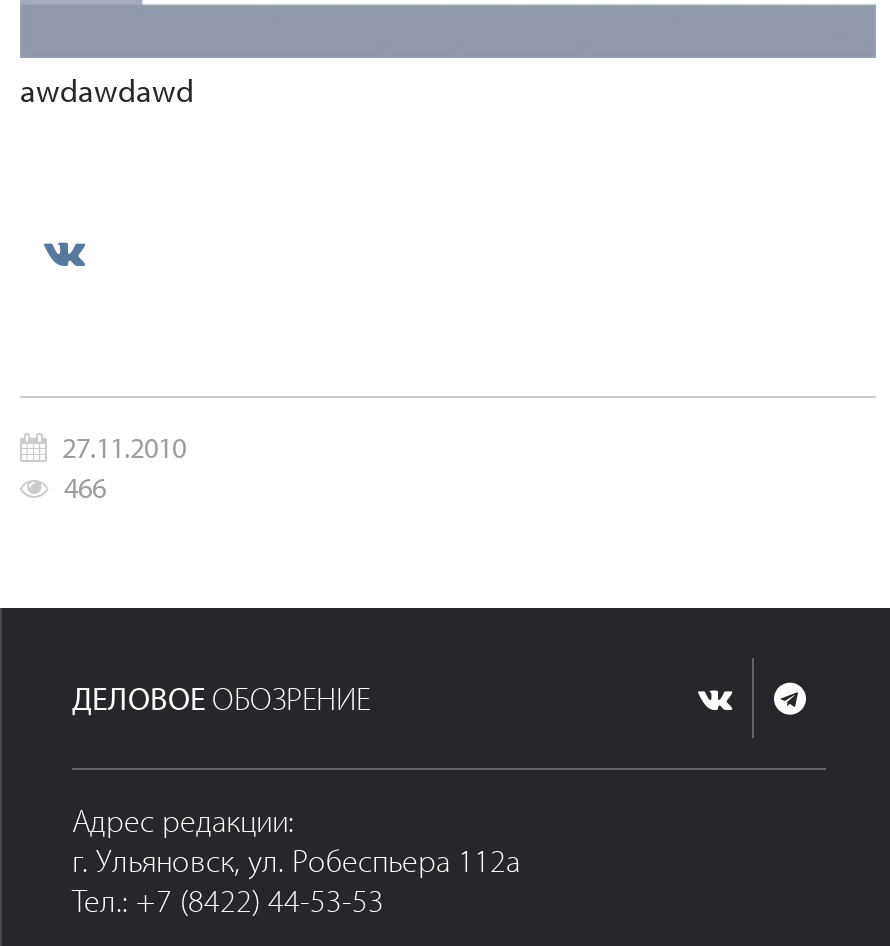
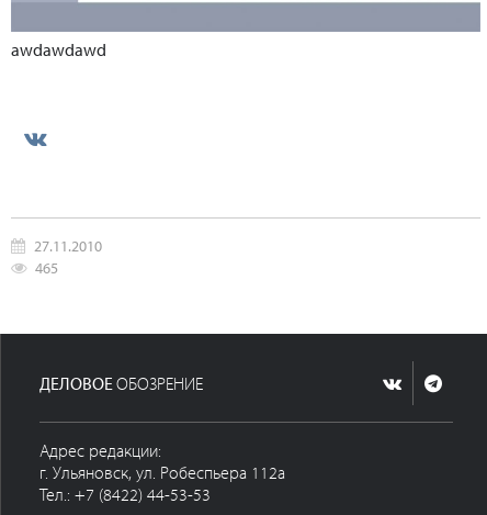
[58,468,106,506] 466 -> [32,257,58,278] 465

